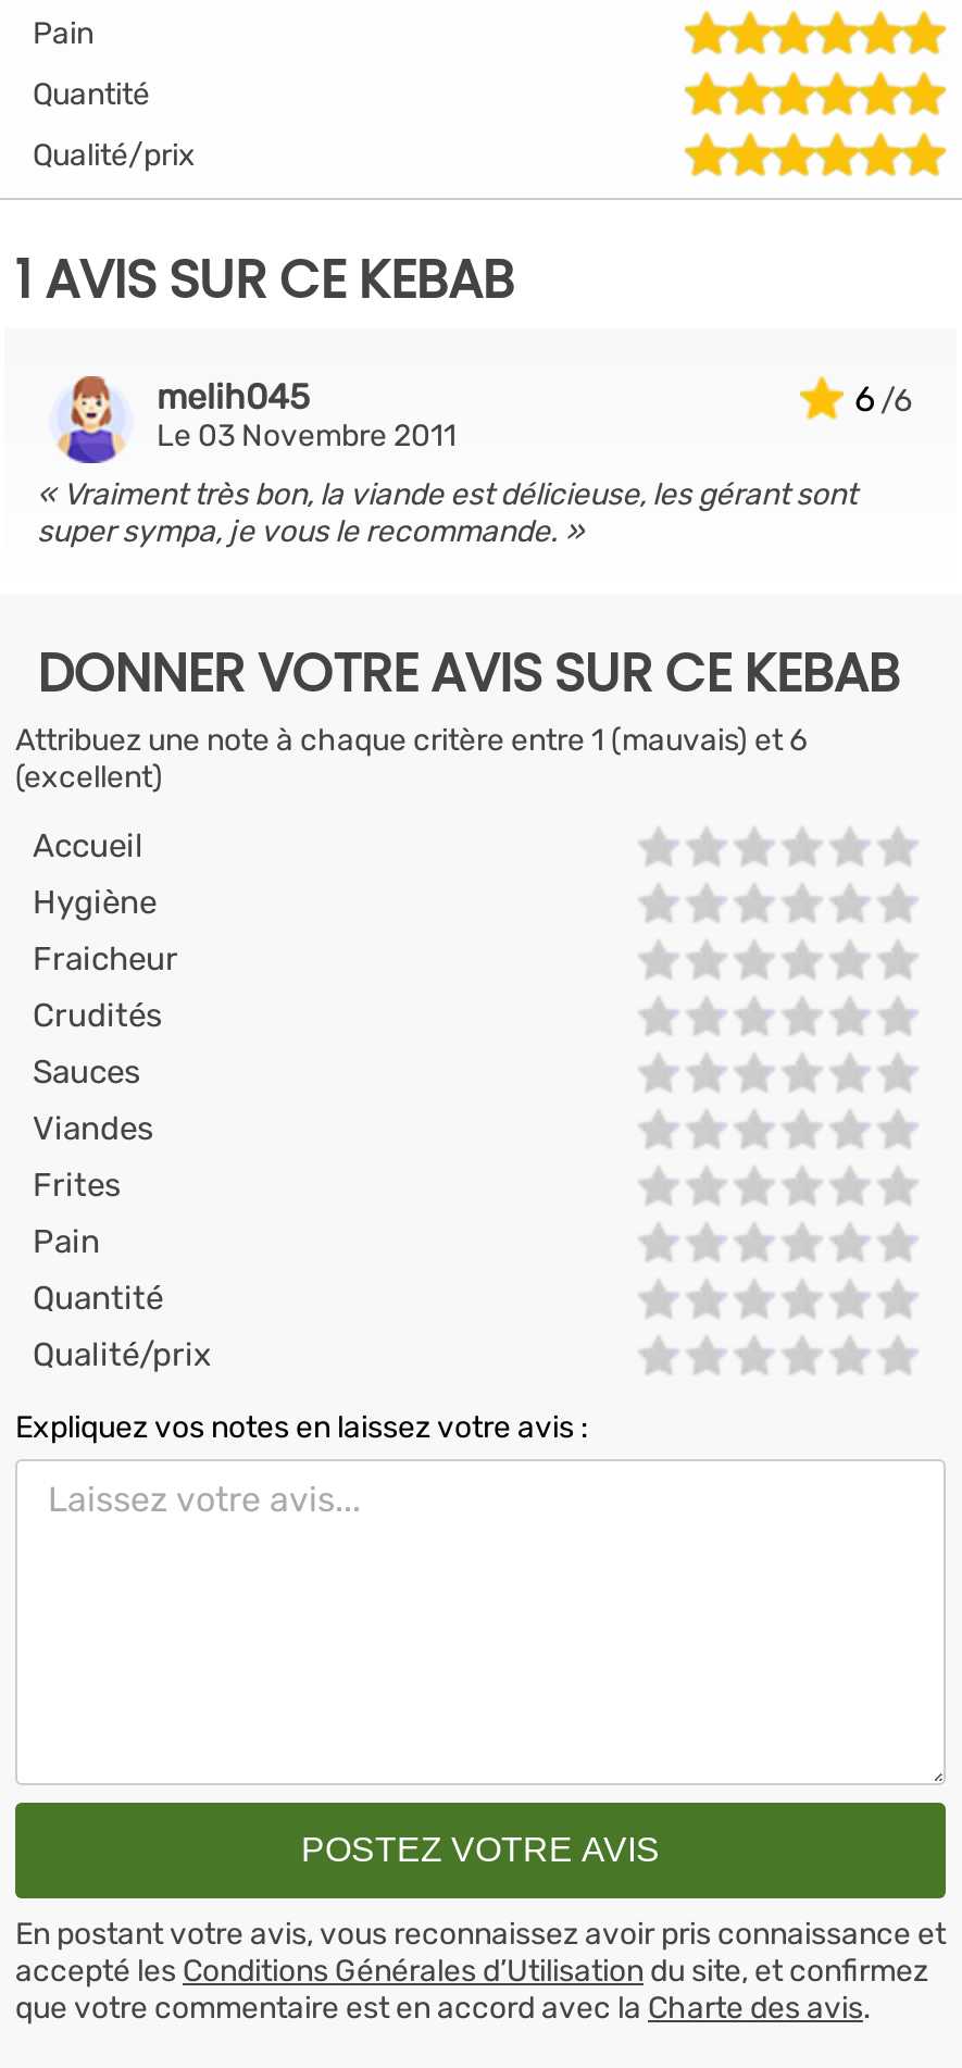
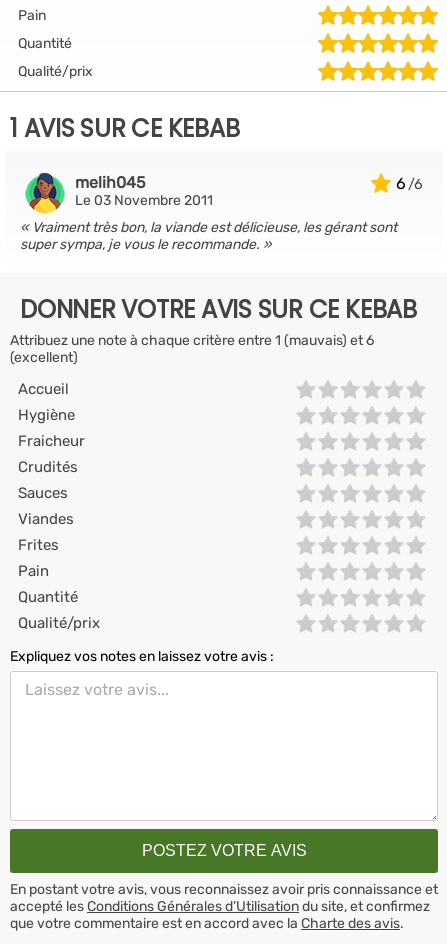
[50,374,133,465] [image] -> [24,172,66,214] [image]

